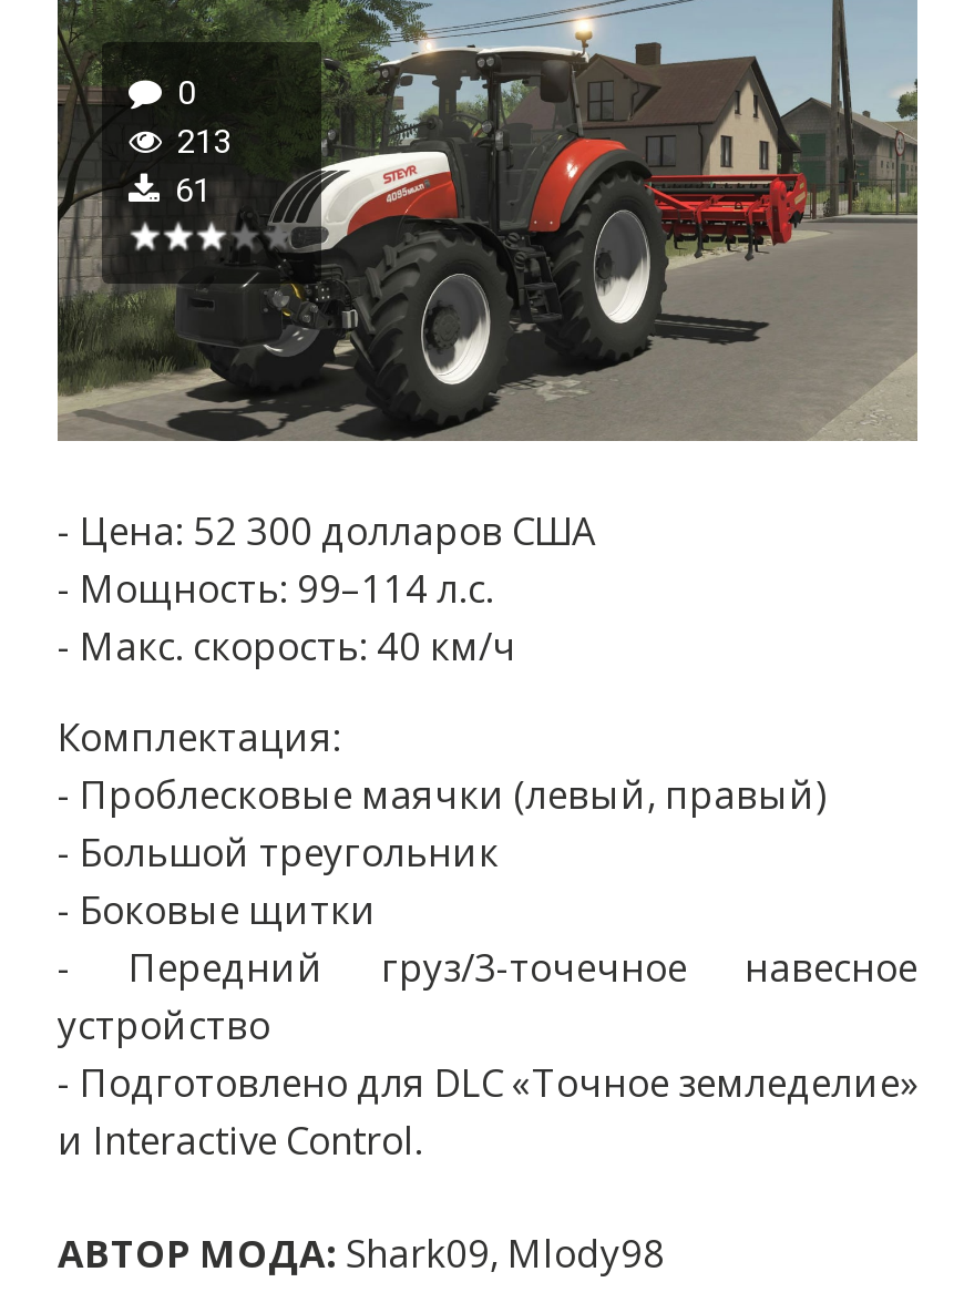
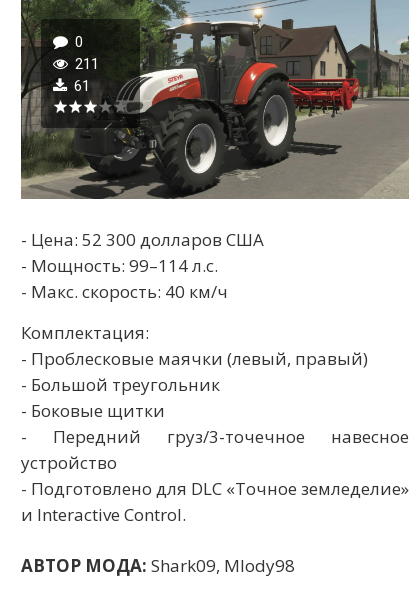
[168,123,230,163] 213 -> [71,55,99,73] 211

